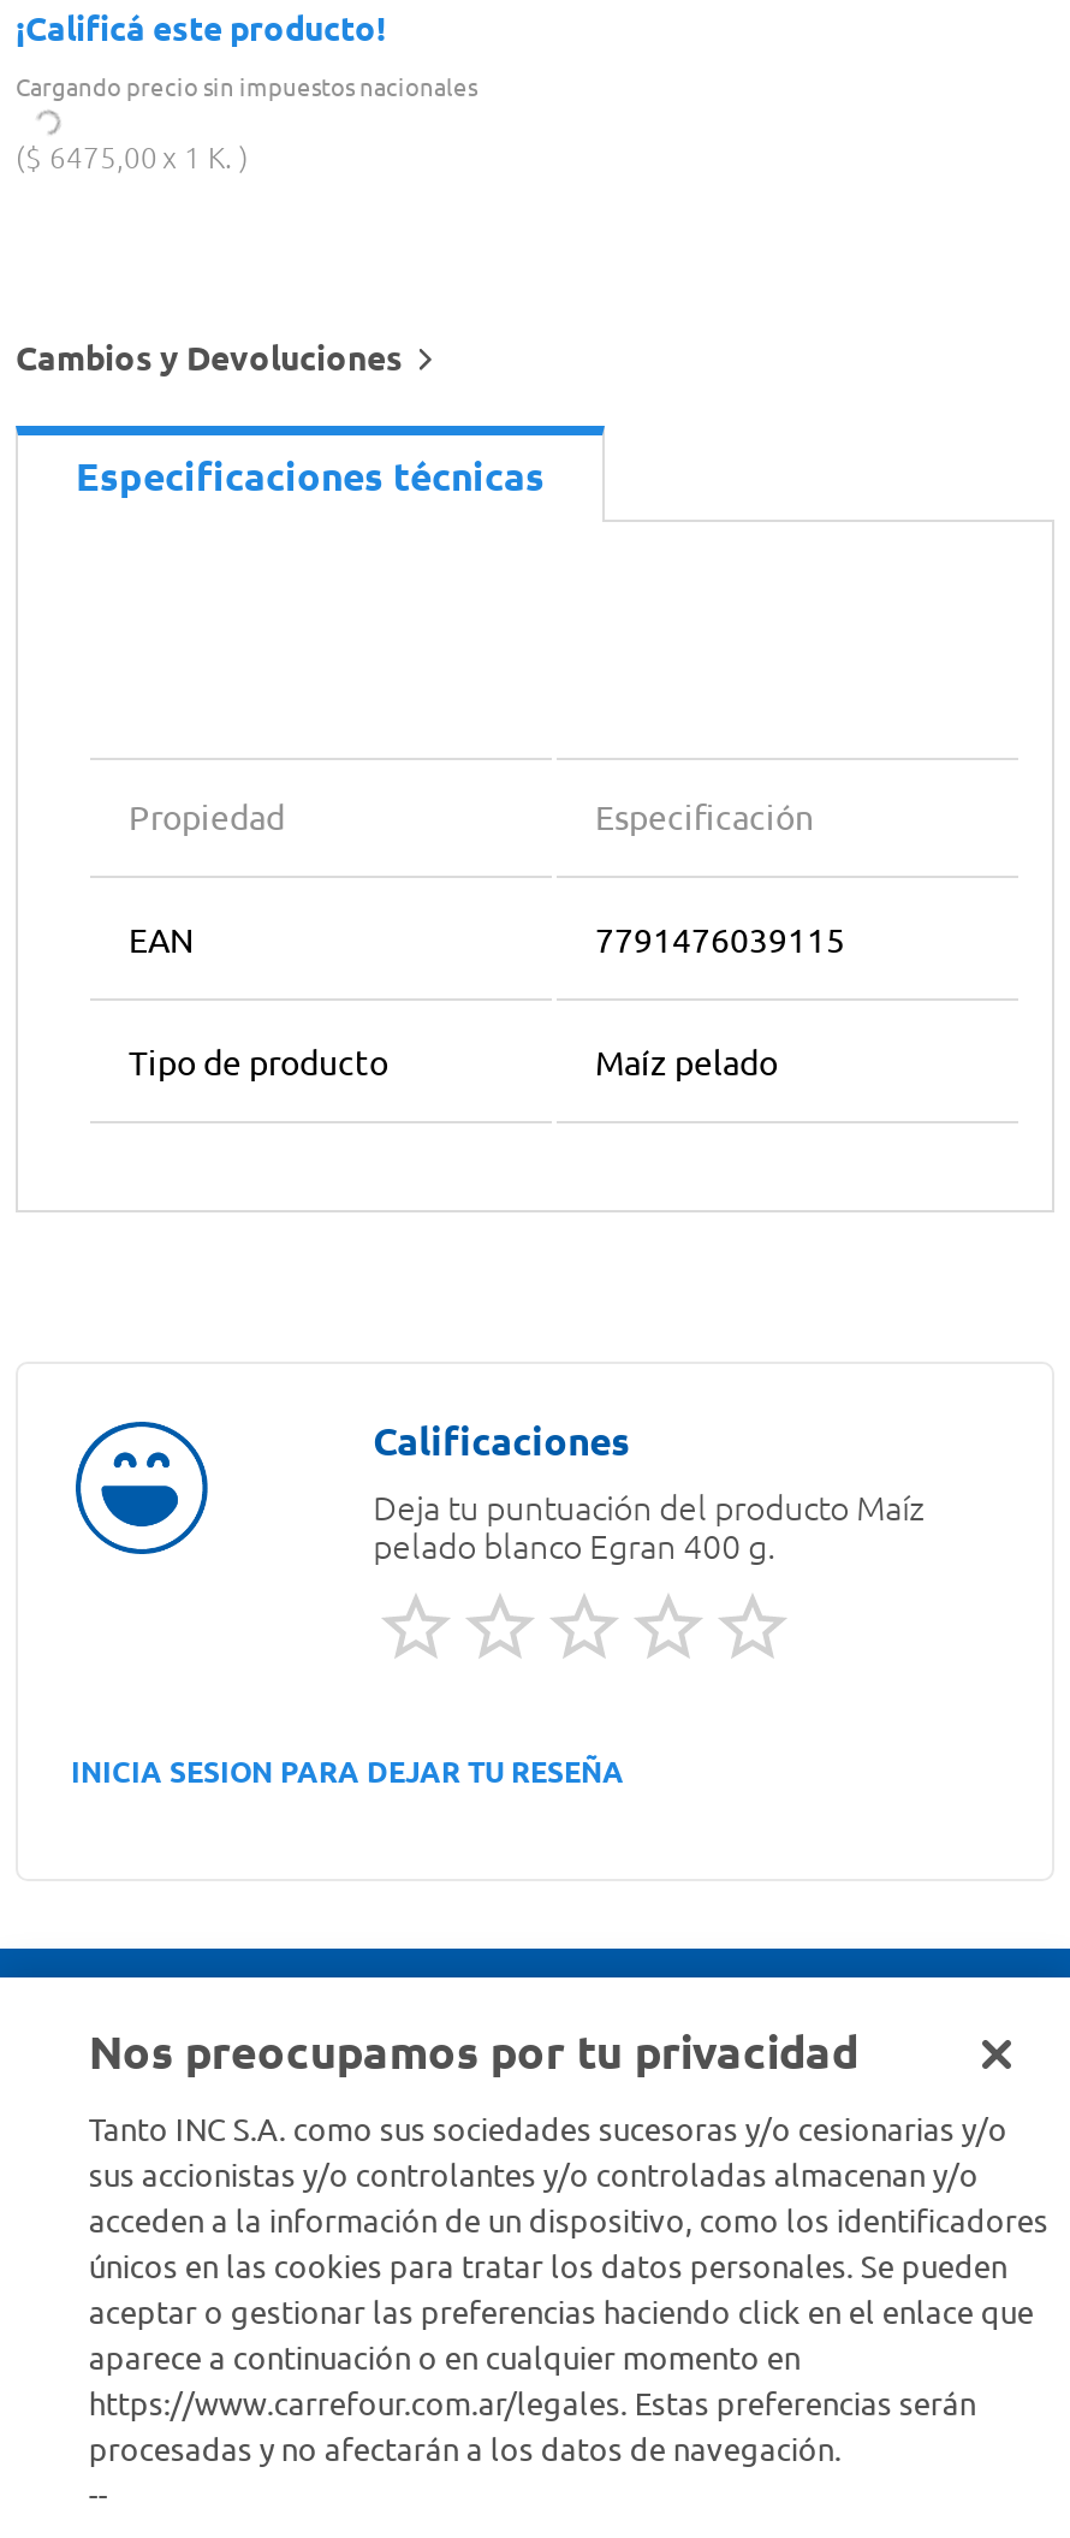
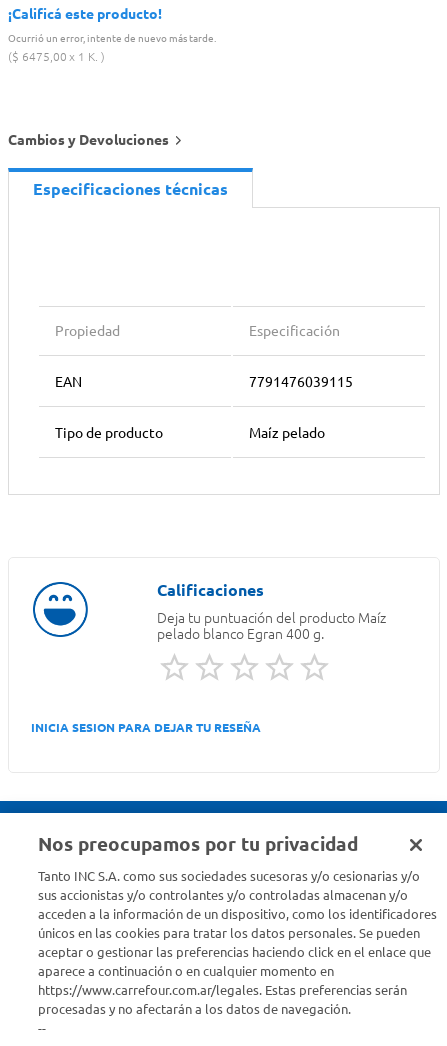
[16,73,477,102] Cargando precio sin impuestos nacionales -> [8,32,216,44] Ocurrió un error, intente de nuevo más tarde.

